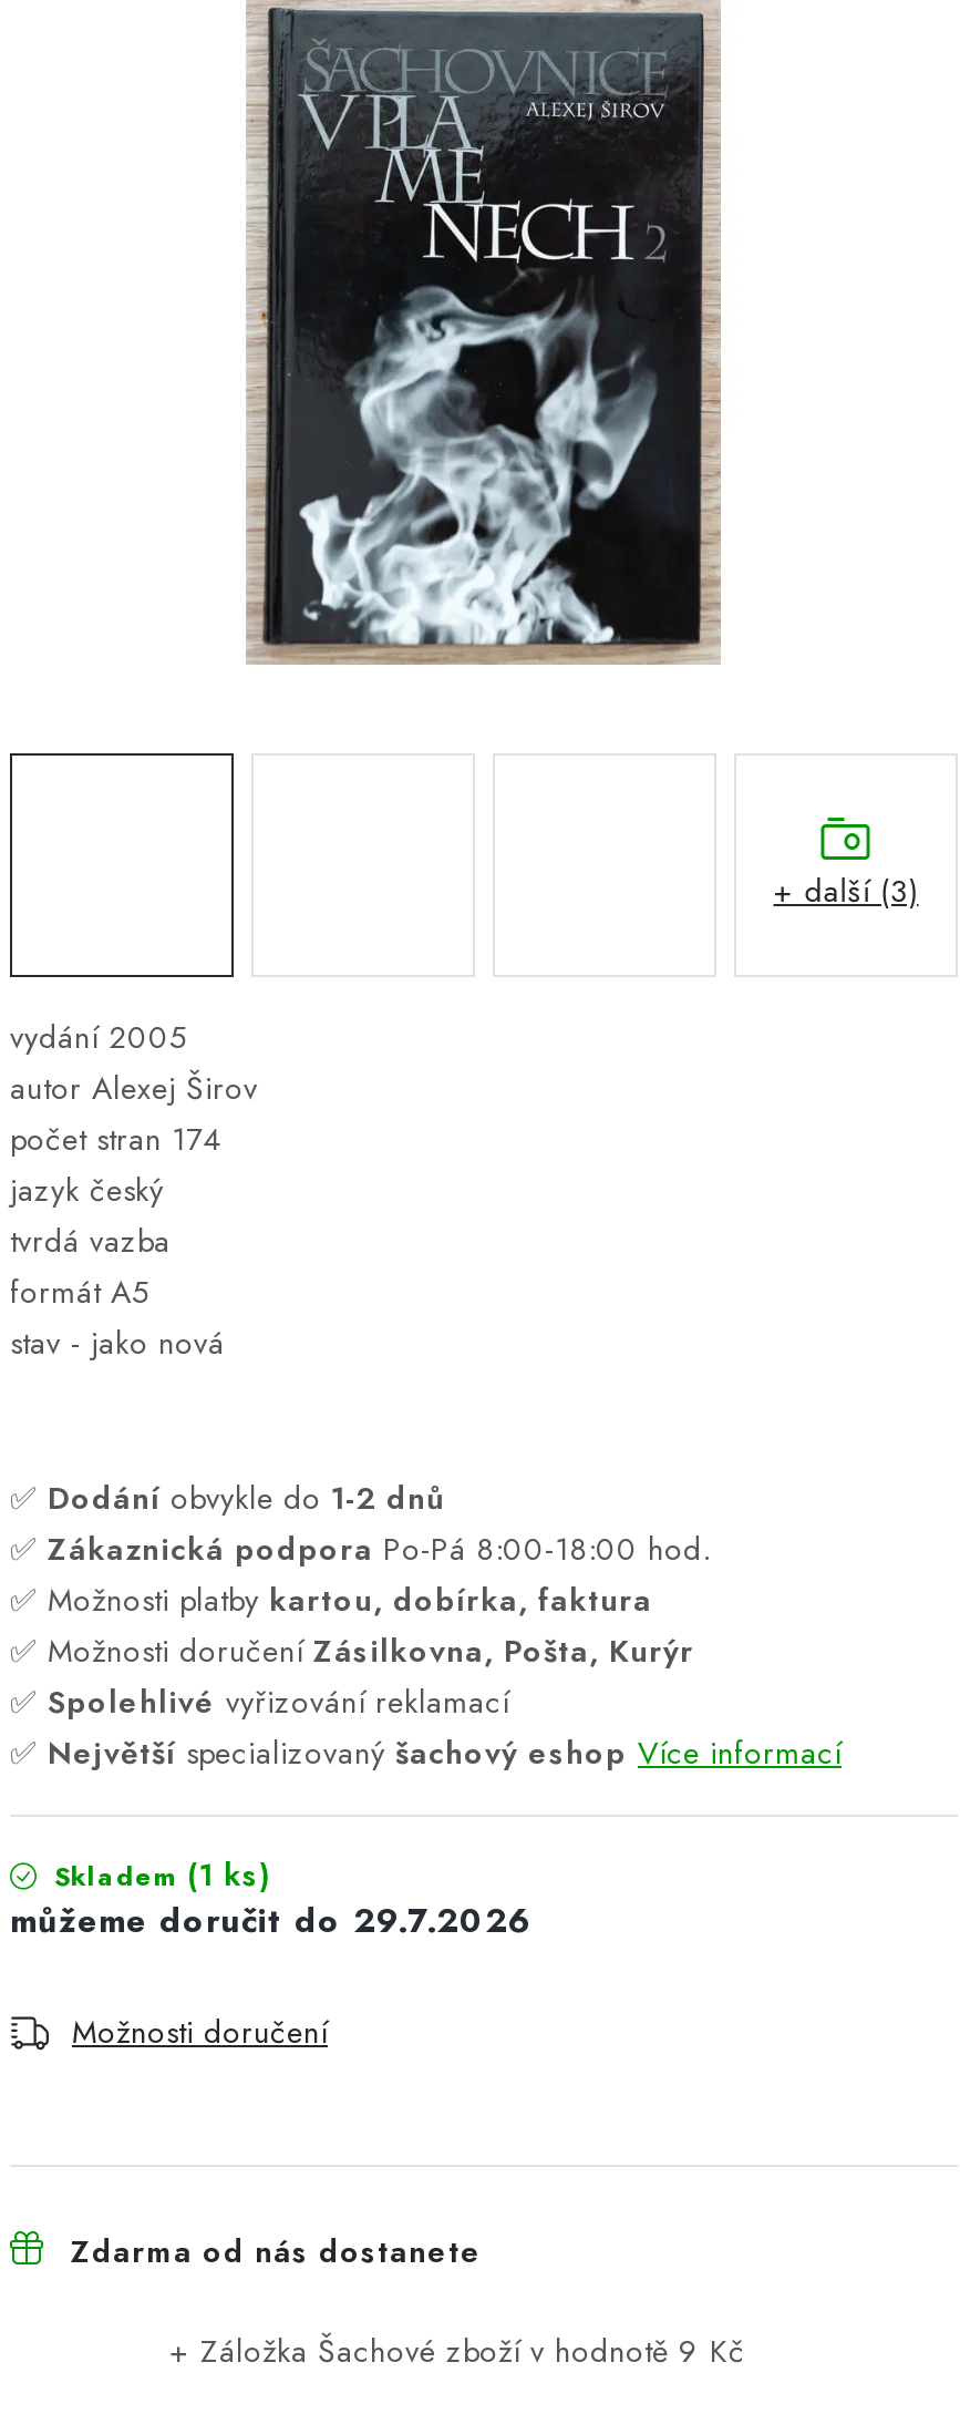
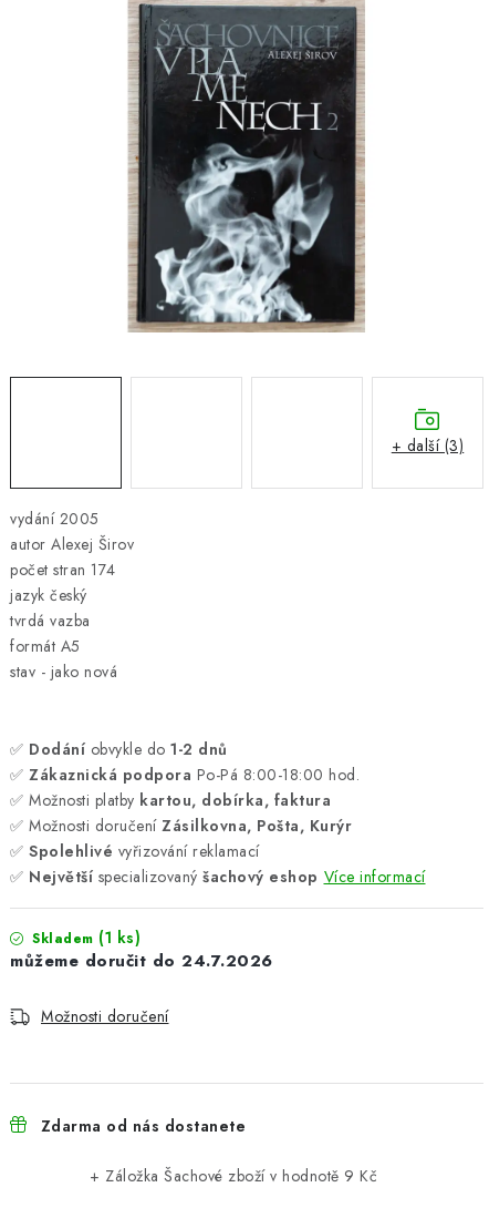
[353,1897,531,1945] 29.7.2026 -> [181,949,273,973] 24.7.2026

